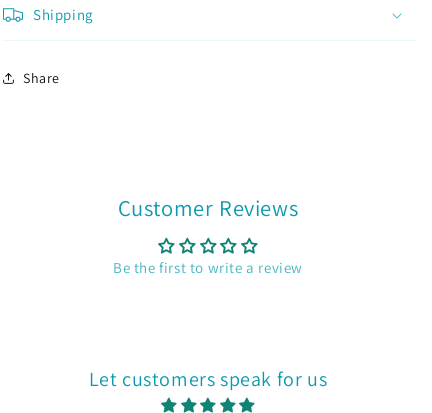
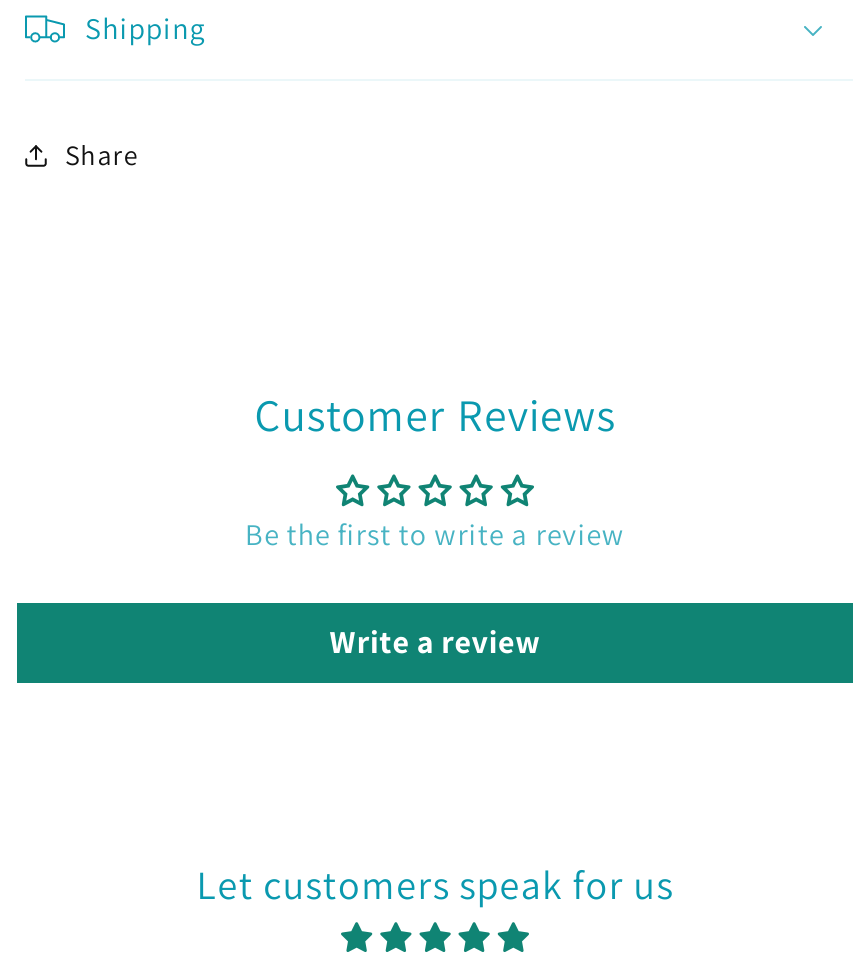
none -> [330,621,540,663] Write a review

